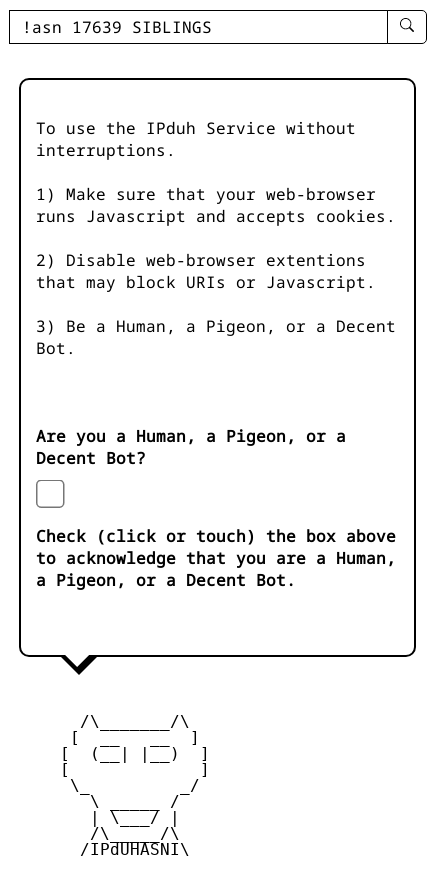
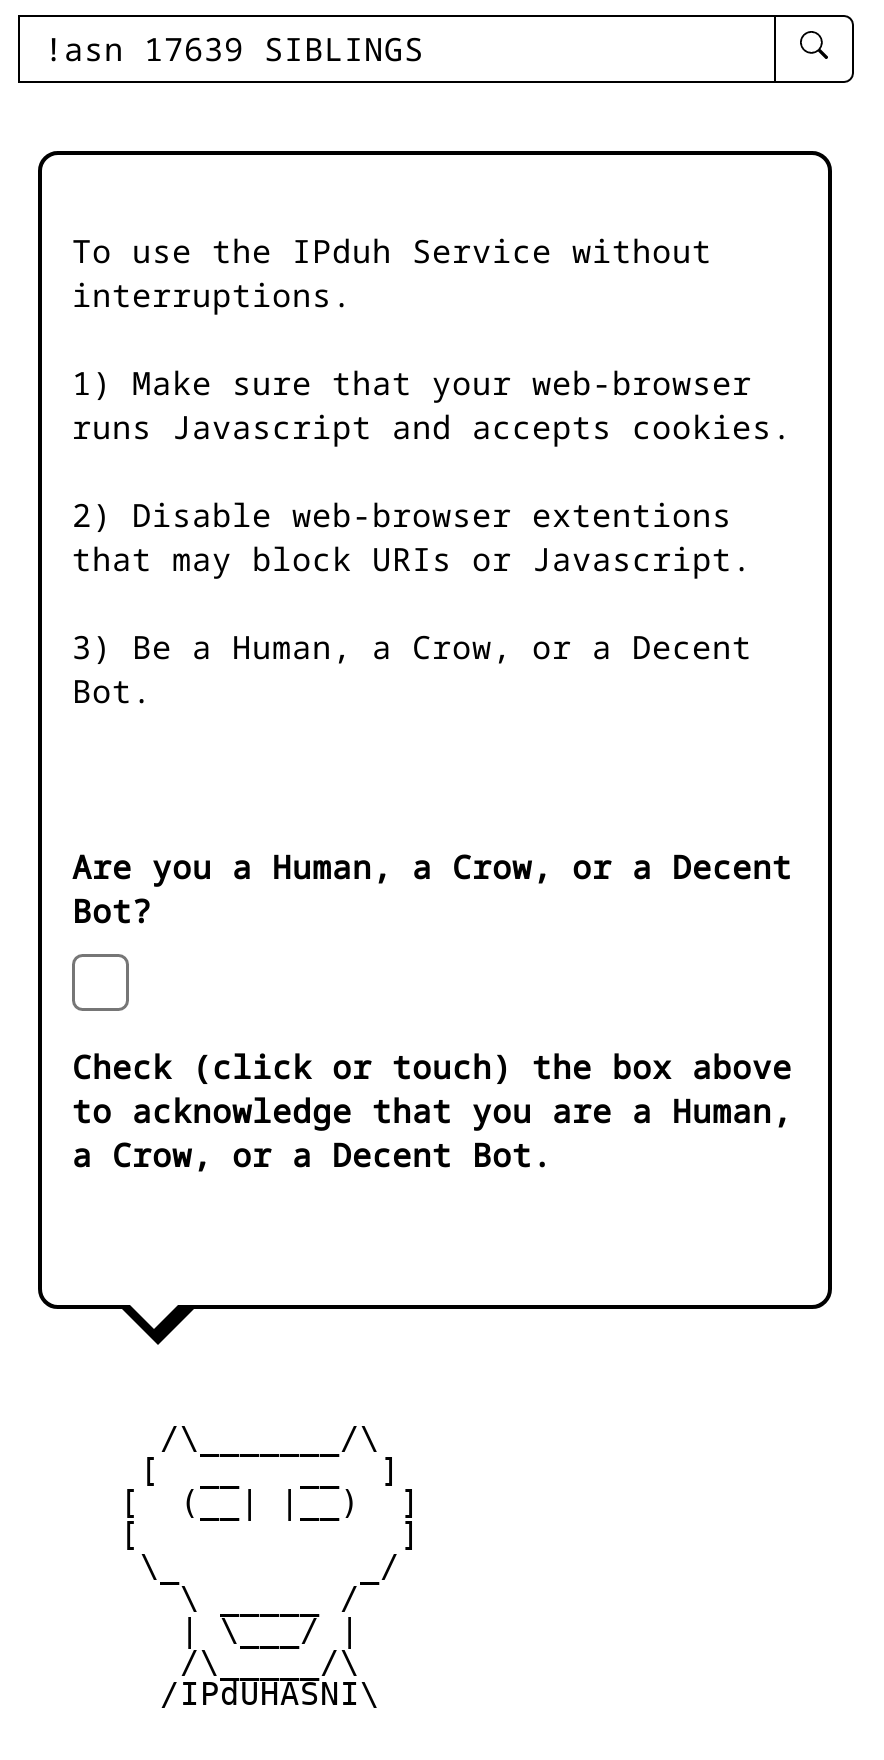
[36,315,396,337] 3) Be a Human, a Pigeon, or a Decent -> [72,625,752,669] 3) Be a Human, a Crow, or a Decent
[36,425,346,469] Are you a Human, a Pigeon, or a | Decent Bot? -> [72,845,792,933] Are you a Human, a Crow, or a Decent | Bot?
[36,569,296,591] a Pigeon, or a Decent Bot. -> [72,1133,552,1177] a Crow, or a Decent Bot.

